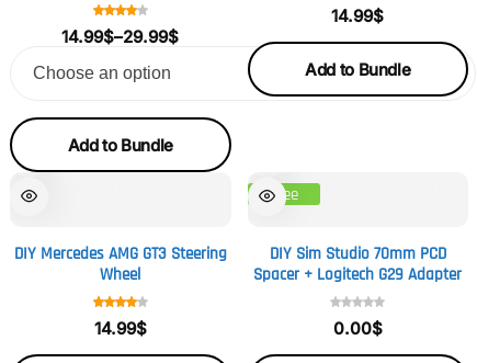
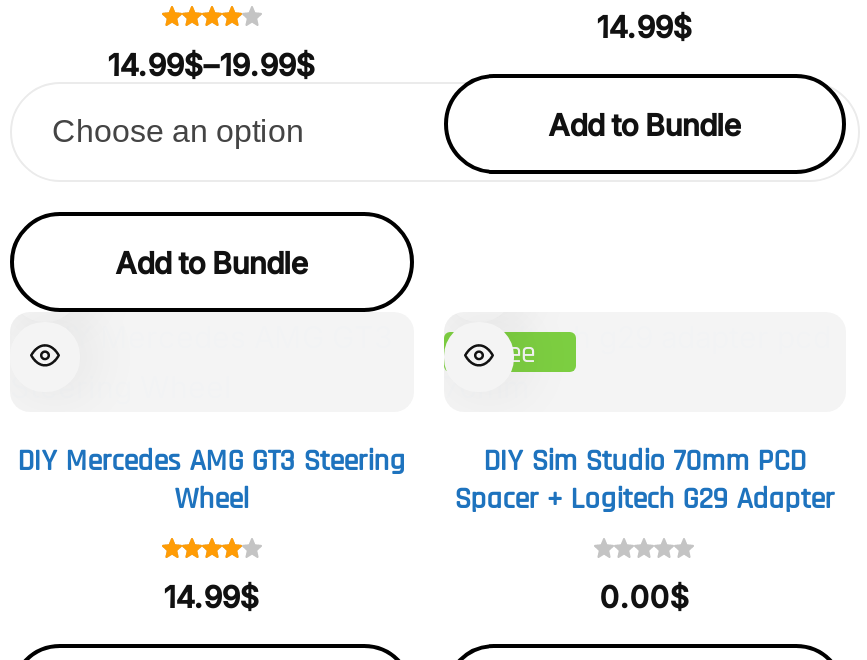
[62,27,179,48] 14.99$–29.99$ -> [108,47,316,85] 14.99$–19.99$

